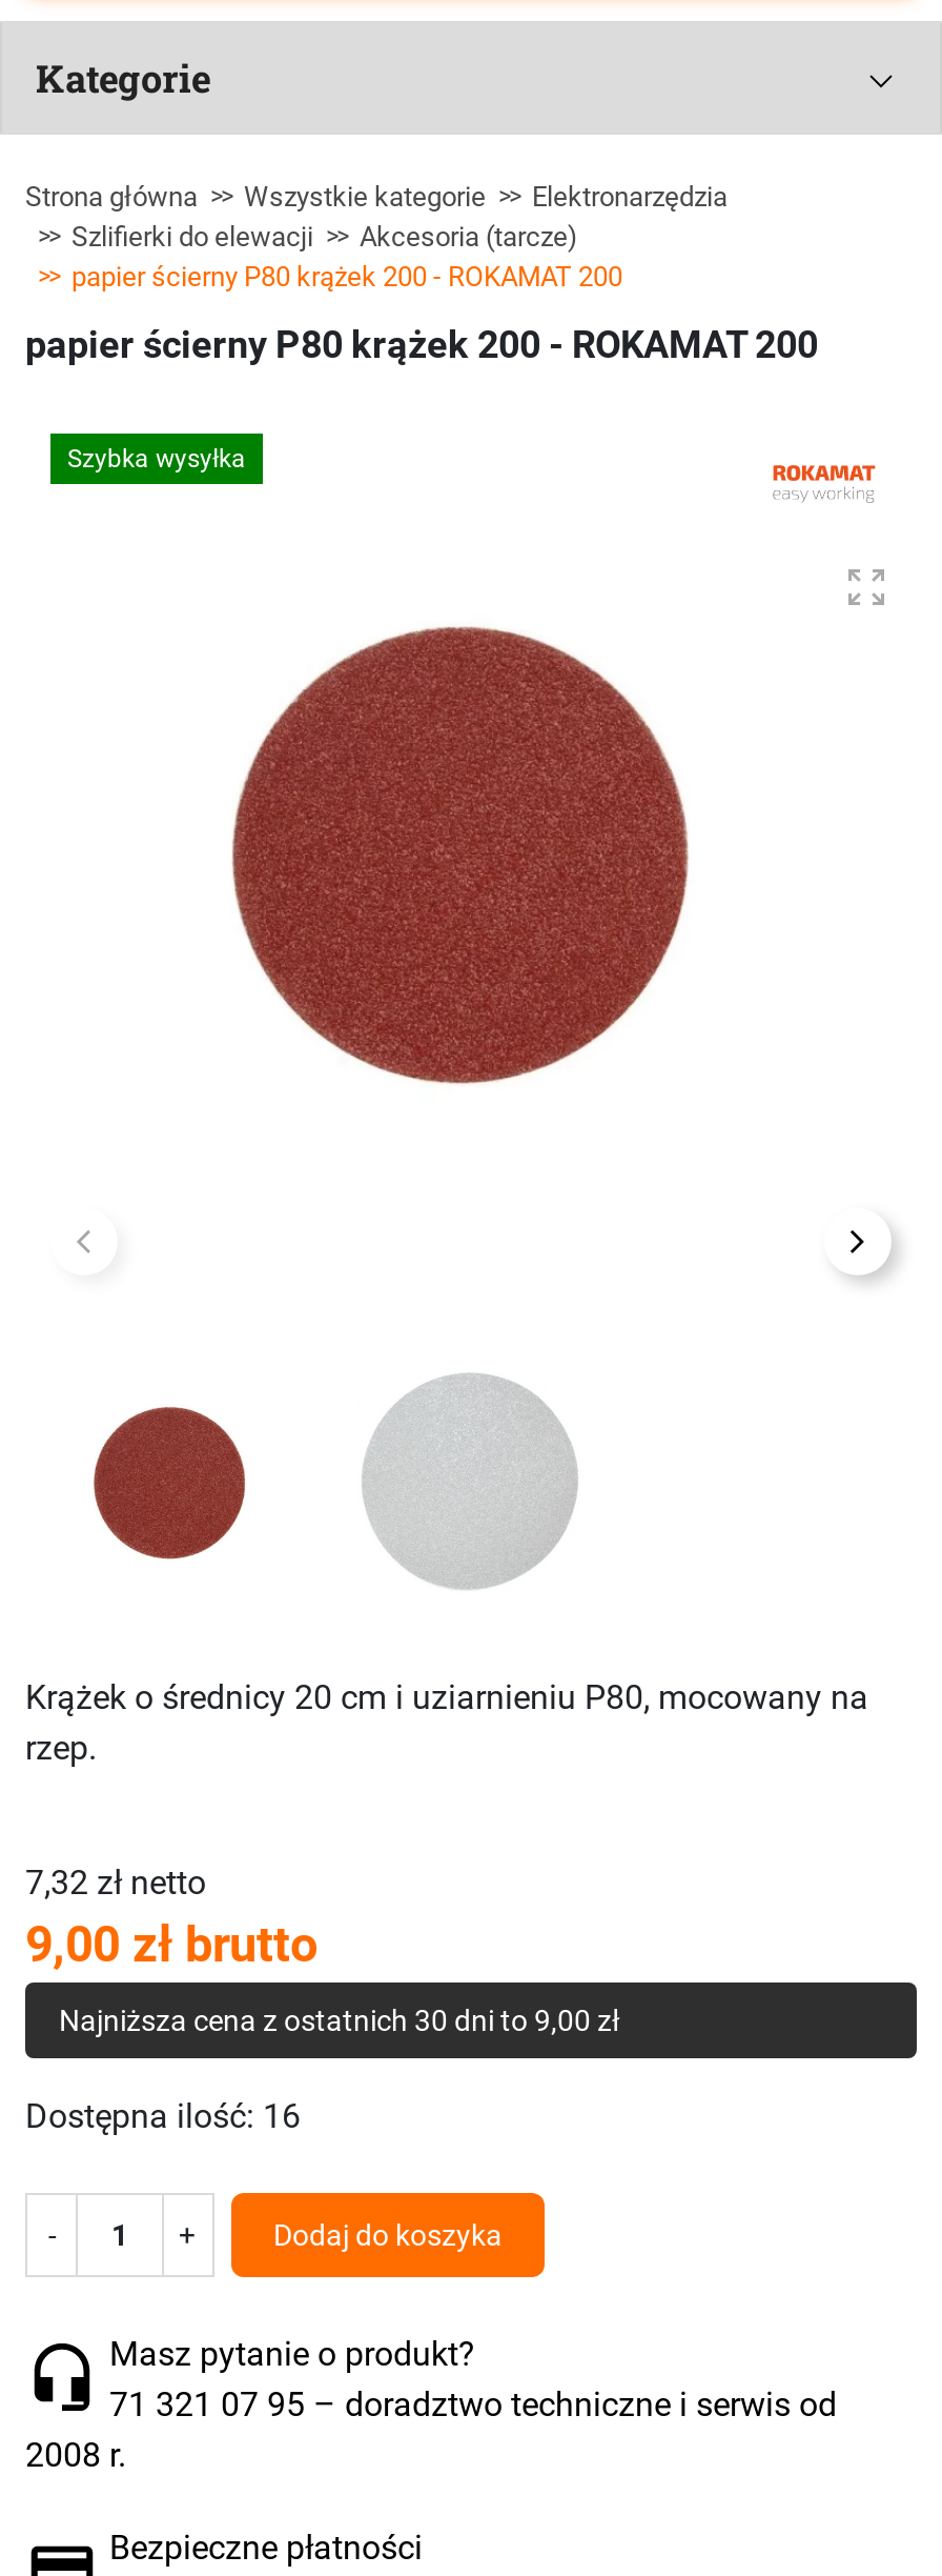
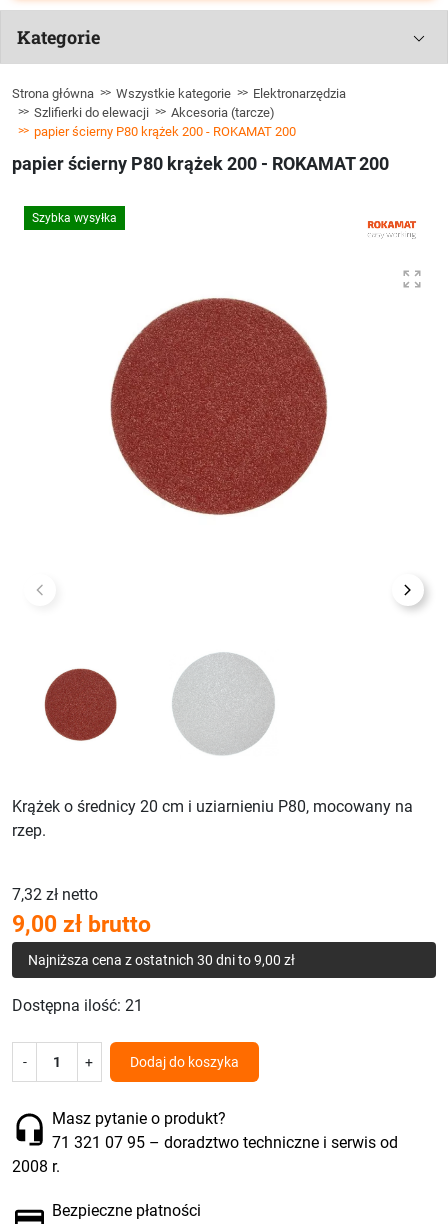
[25,2097,301,2137] Dostępna ilość: 16 -> [12,996,143,1015] Dostępna ilość: 21

